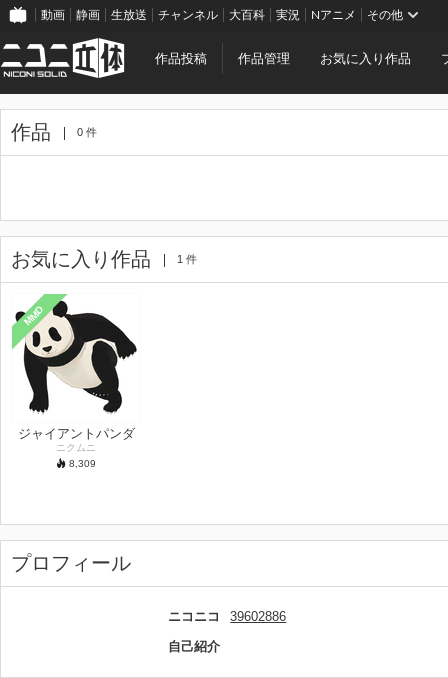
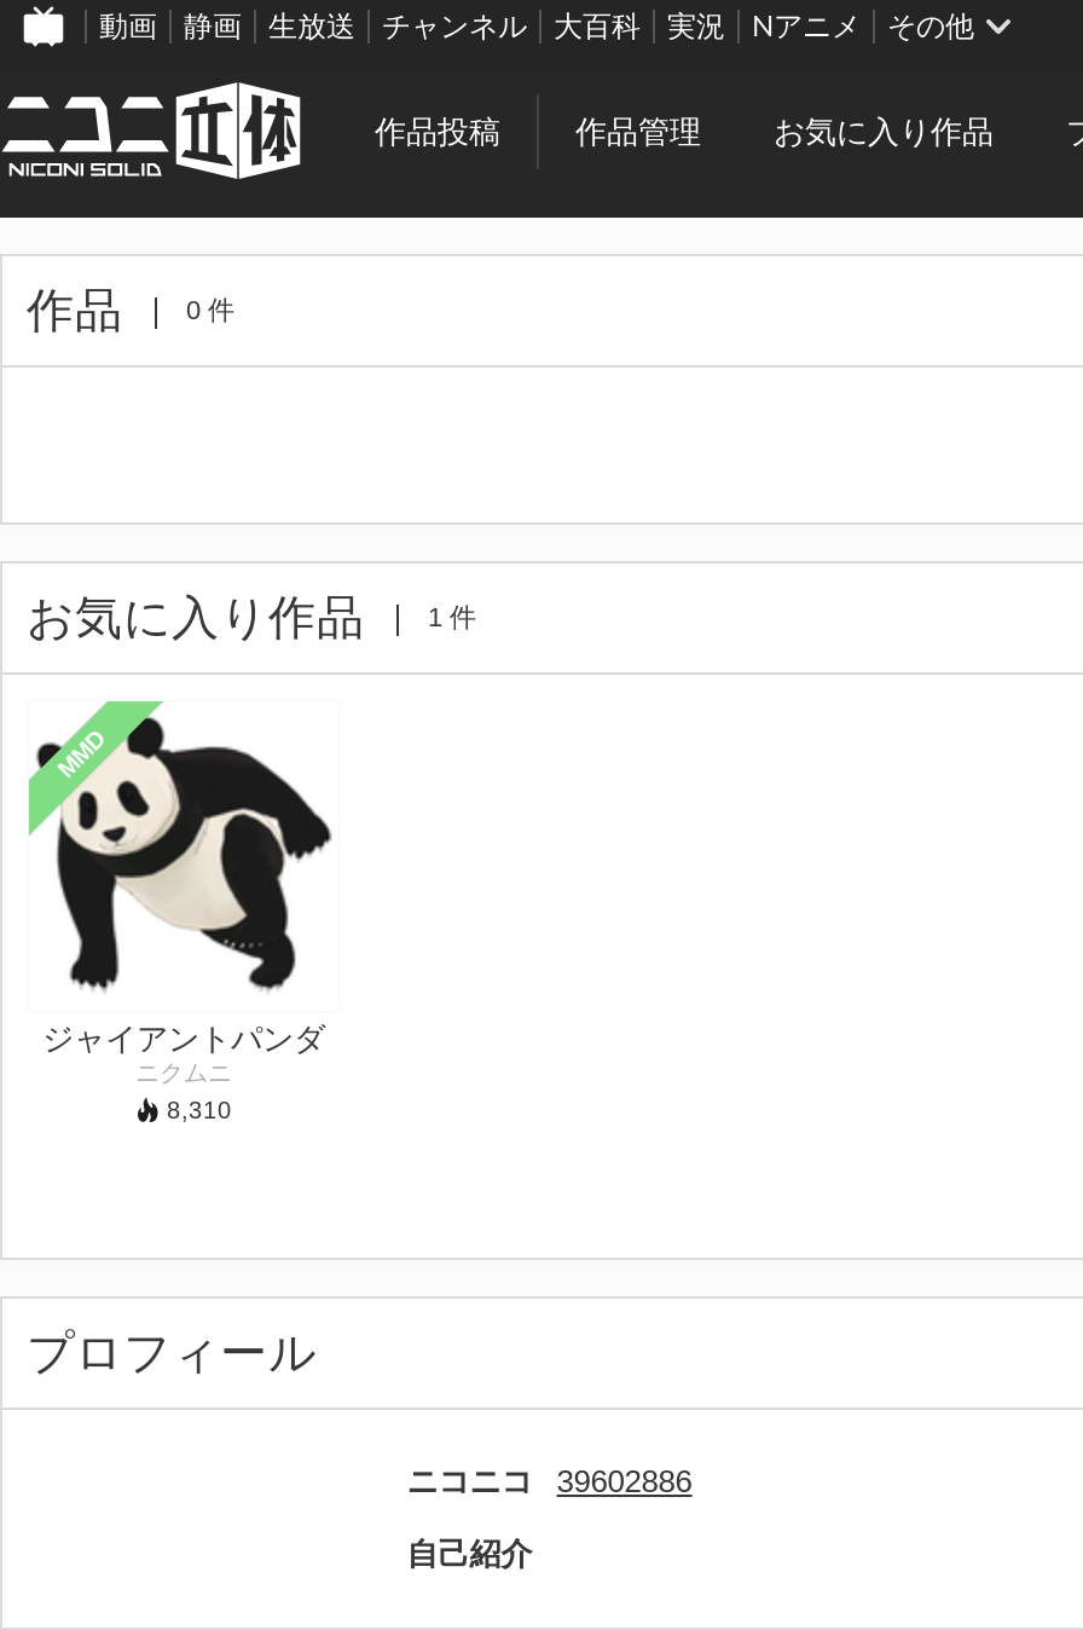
[69,458,96,469] 8,309 -> [167,1097,232,1124] 8,310

